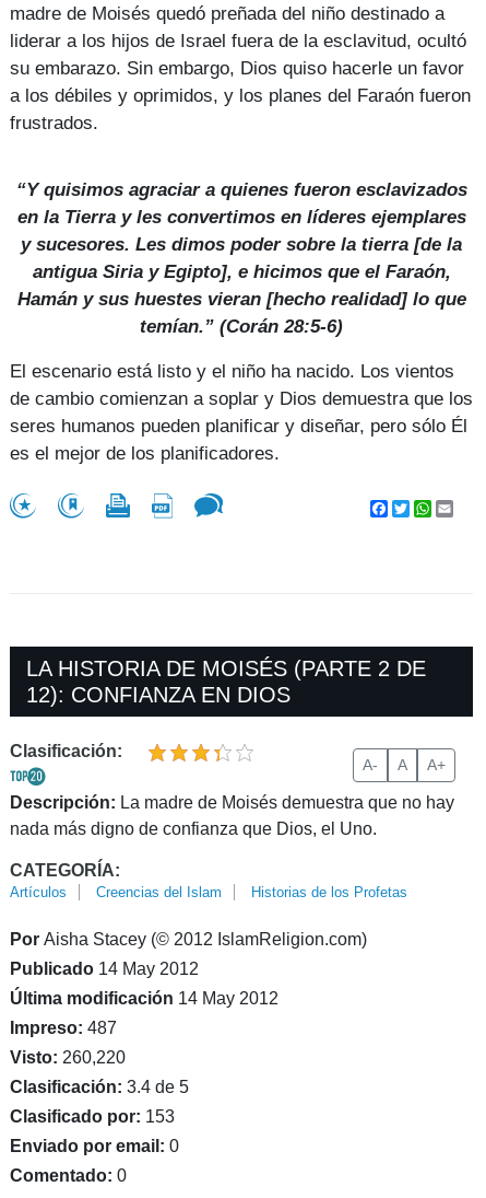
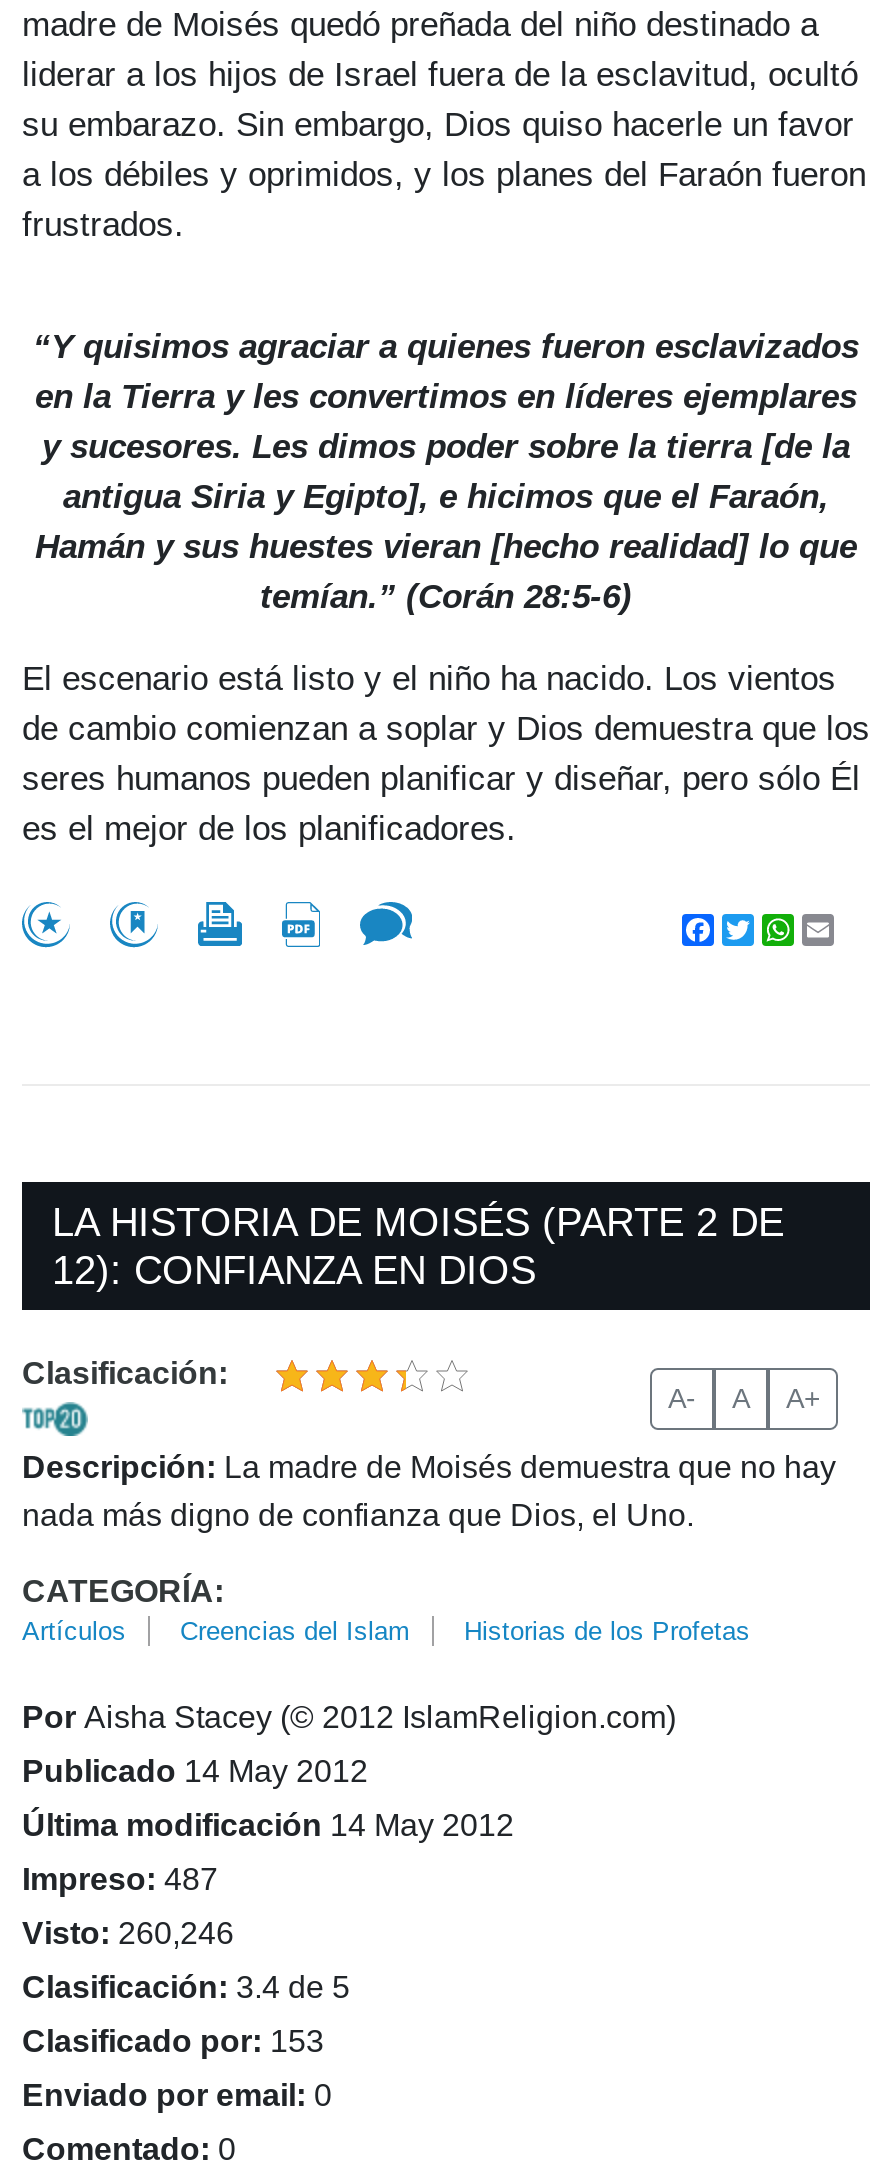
[10,1049,126,1067] Visto: 260,220 -> [22,1917,234,1951] Visto: 260,246

